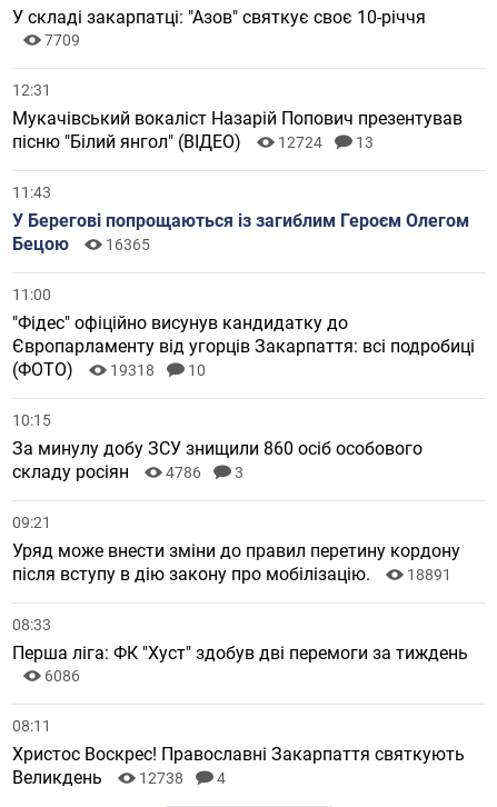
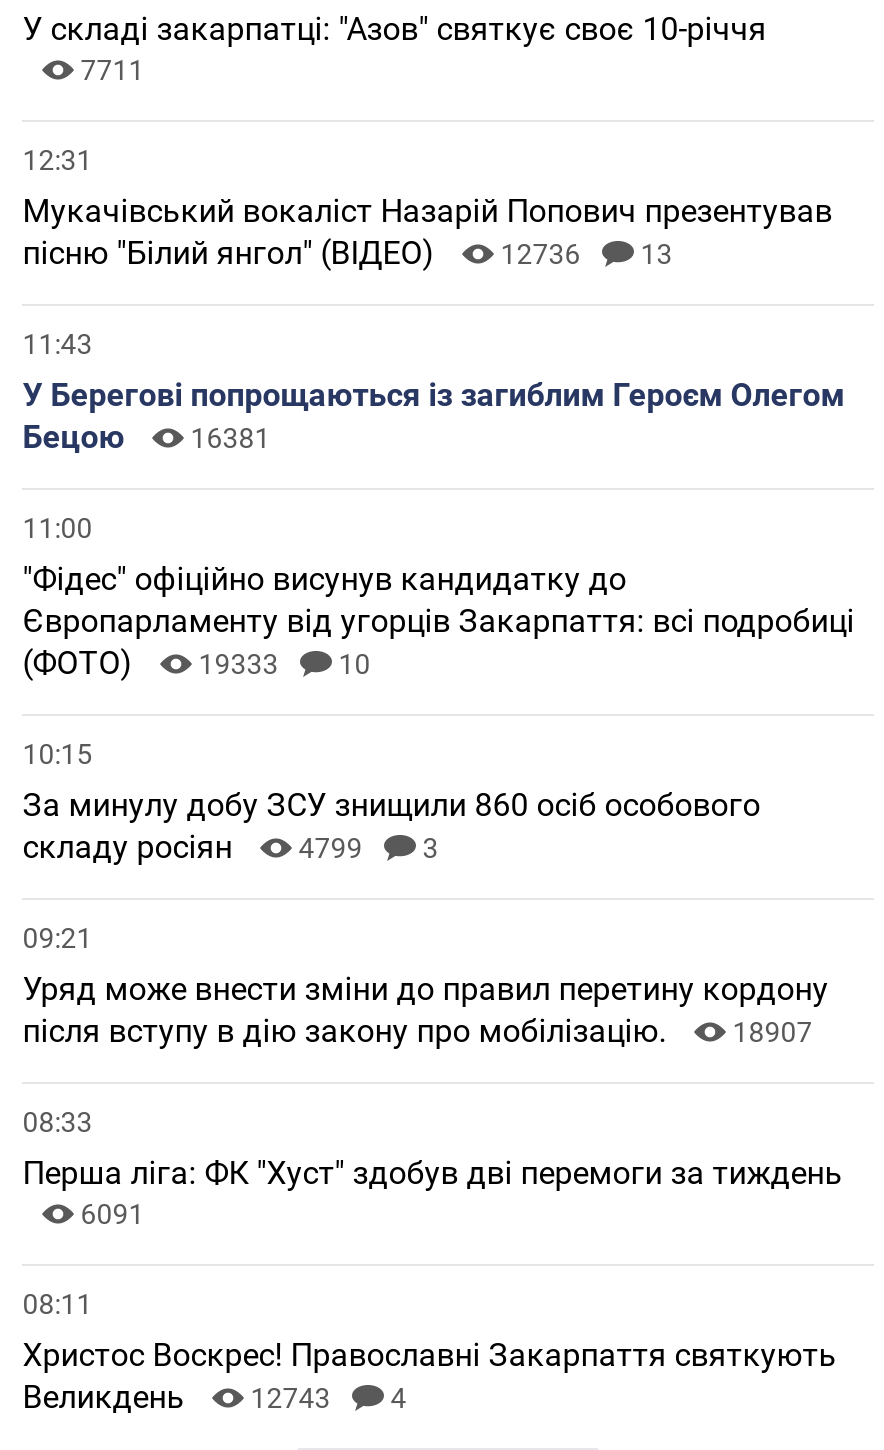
[45,31,80,49] 7709 -> [80,54,144,86] 7711
[12,131,374,153] пісню "Білий янгол" (ВІДЕО) 12724 13 -> [22,234,672,272] пісню "Білий янгол" (ВІДЕО) 12736 13
[12,234,150,255] Бецою 16365 -> [22,418,270,456] Бецою 16381
[12,359,206,380] (ФОТО) 19318 10 -> [22,644,370,682] (ФОТО) 19333 10
[12,462,244,483] складу росіян 4786 3 -> [22,828,438,866] складу росіян 4799 3
[12,564,452,585] після вступу в дію закону про мобілізацію. 18891 -> [22,1012,812,1050] після вступу в дію закону про мобілізацію. 18907
[45,667,80,685] 6086 -> [80,1198,144,1230] 6091
[12,767,226,788] Великдень 12738 4 -> [22,1378,406,1416] Великдень 12743 4

